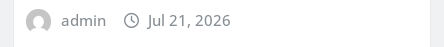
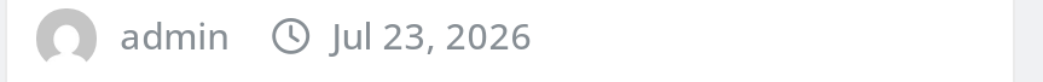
[148,10,231,30] Jul 21, 2026 -> [332,10,532,59] Jul 23, 2026

